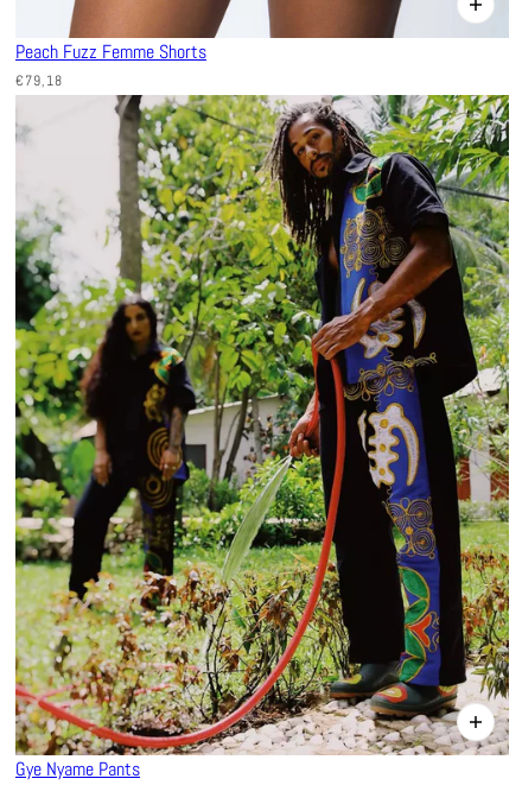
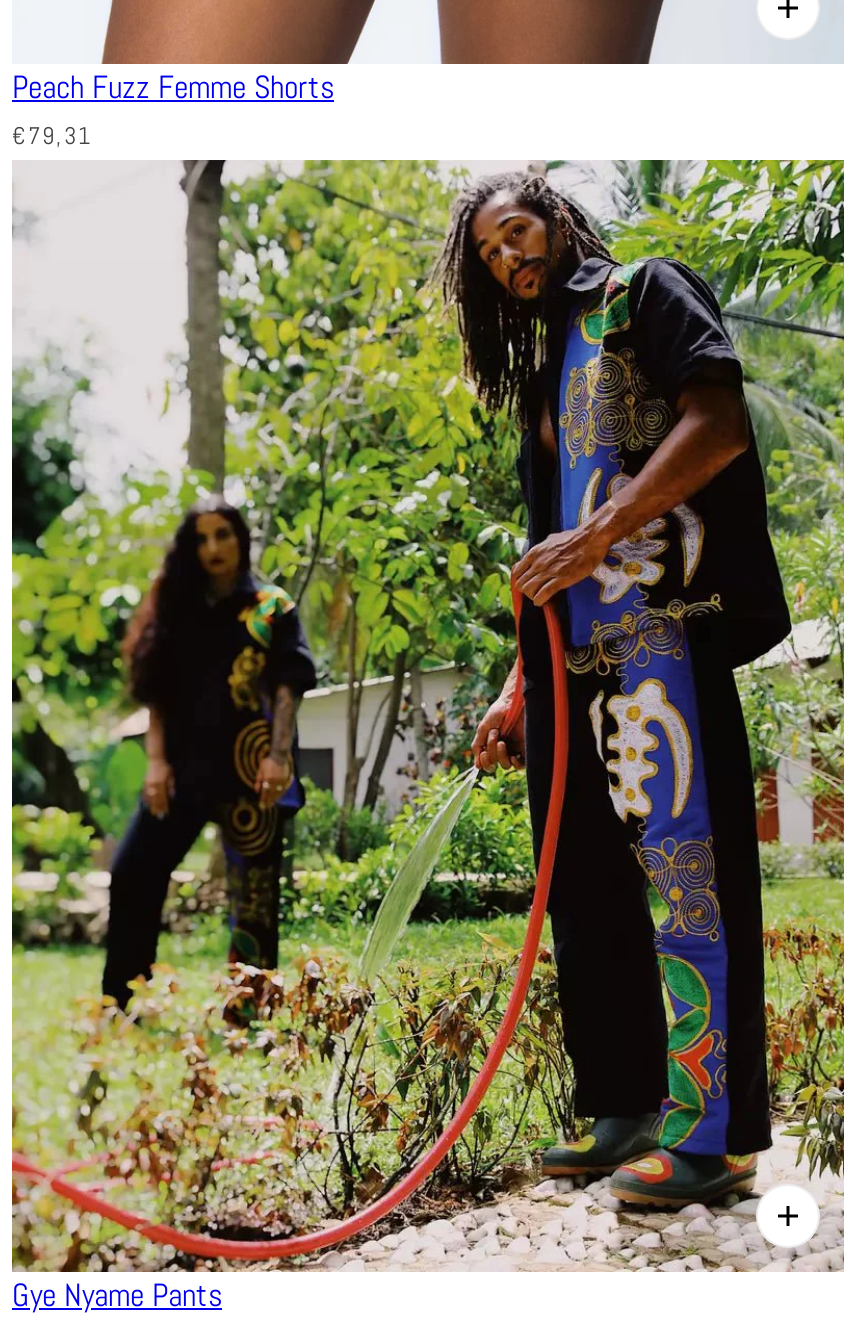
[15,71,63,90] €79,18 -> [12,120,92,152] €79,31

